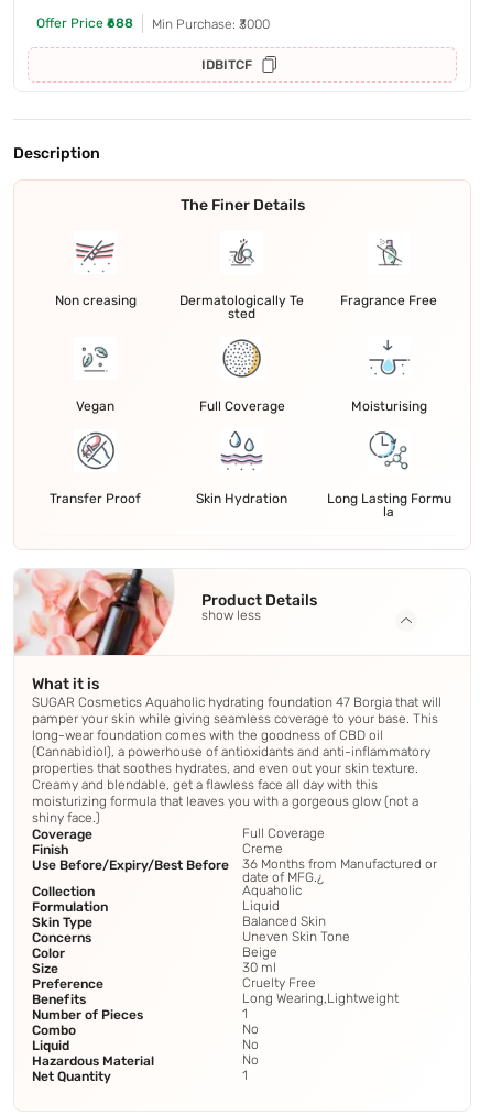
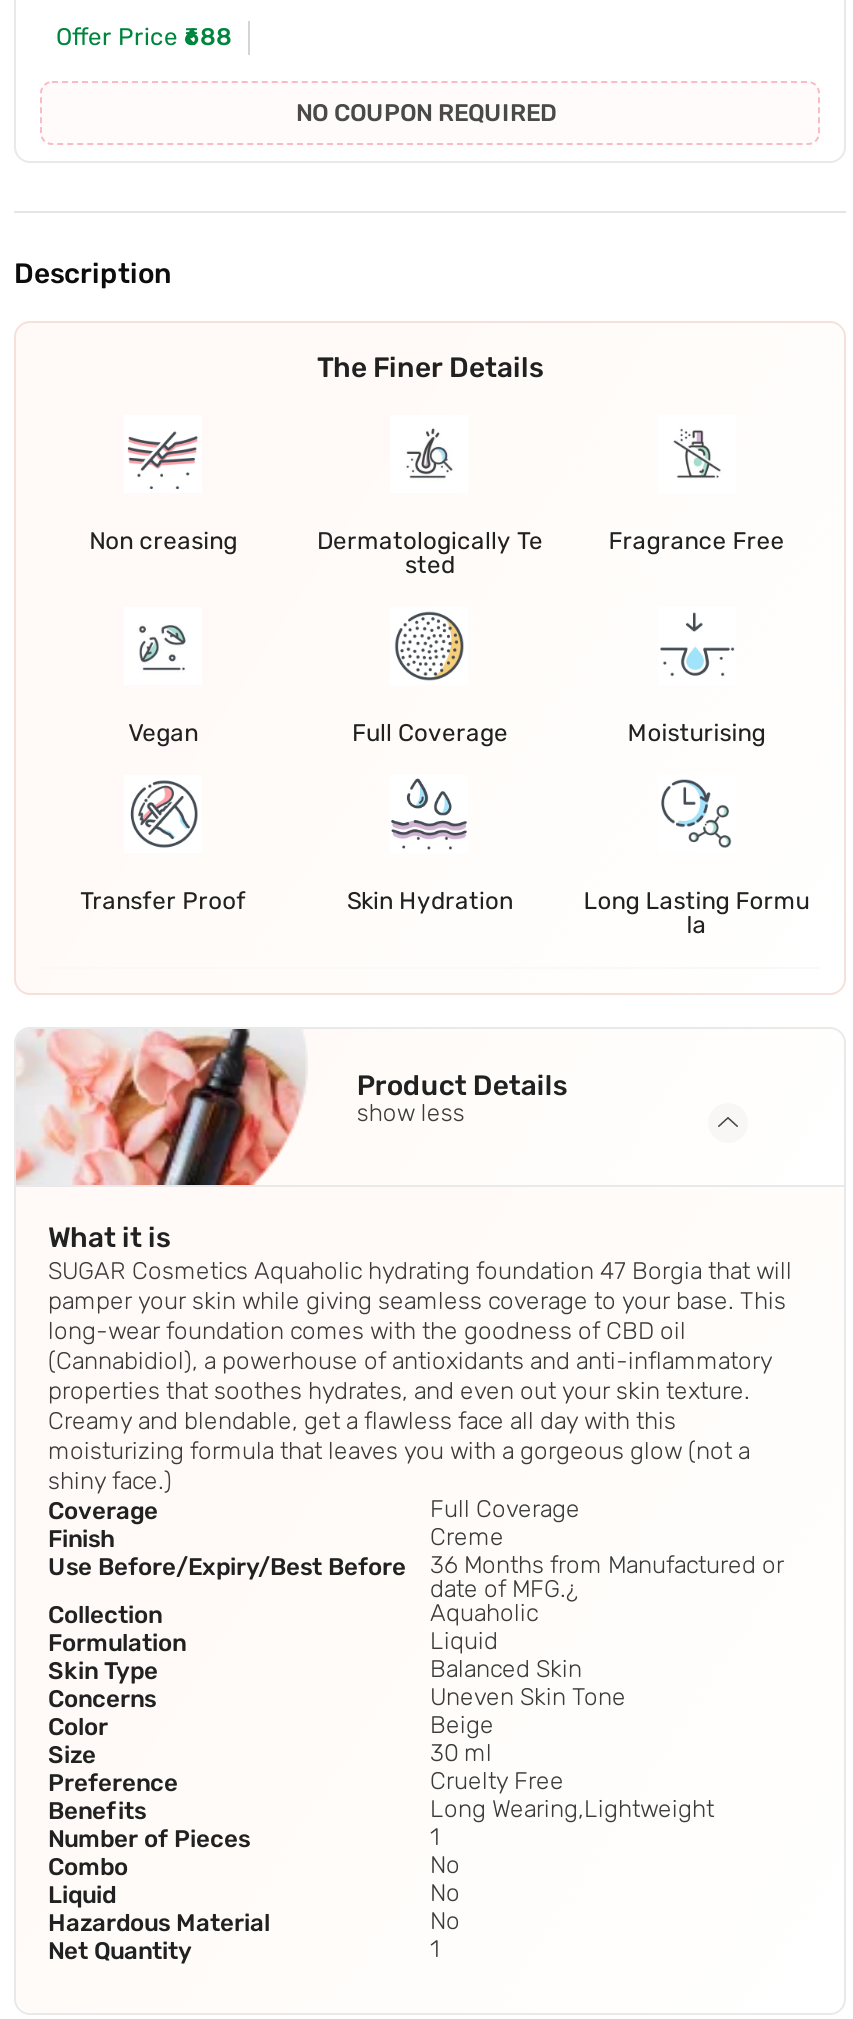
[152,16,270,73] Min Purchase: ₹3000 | IDBITCF -> [296,100,556,128] NO COUPON REQUIRED

